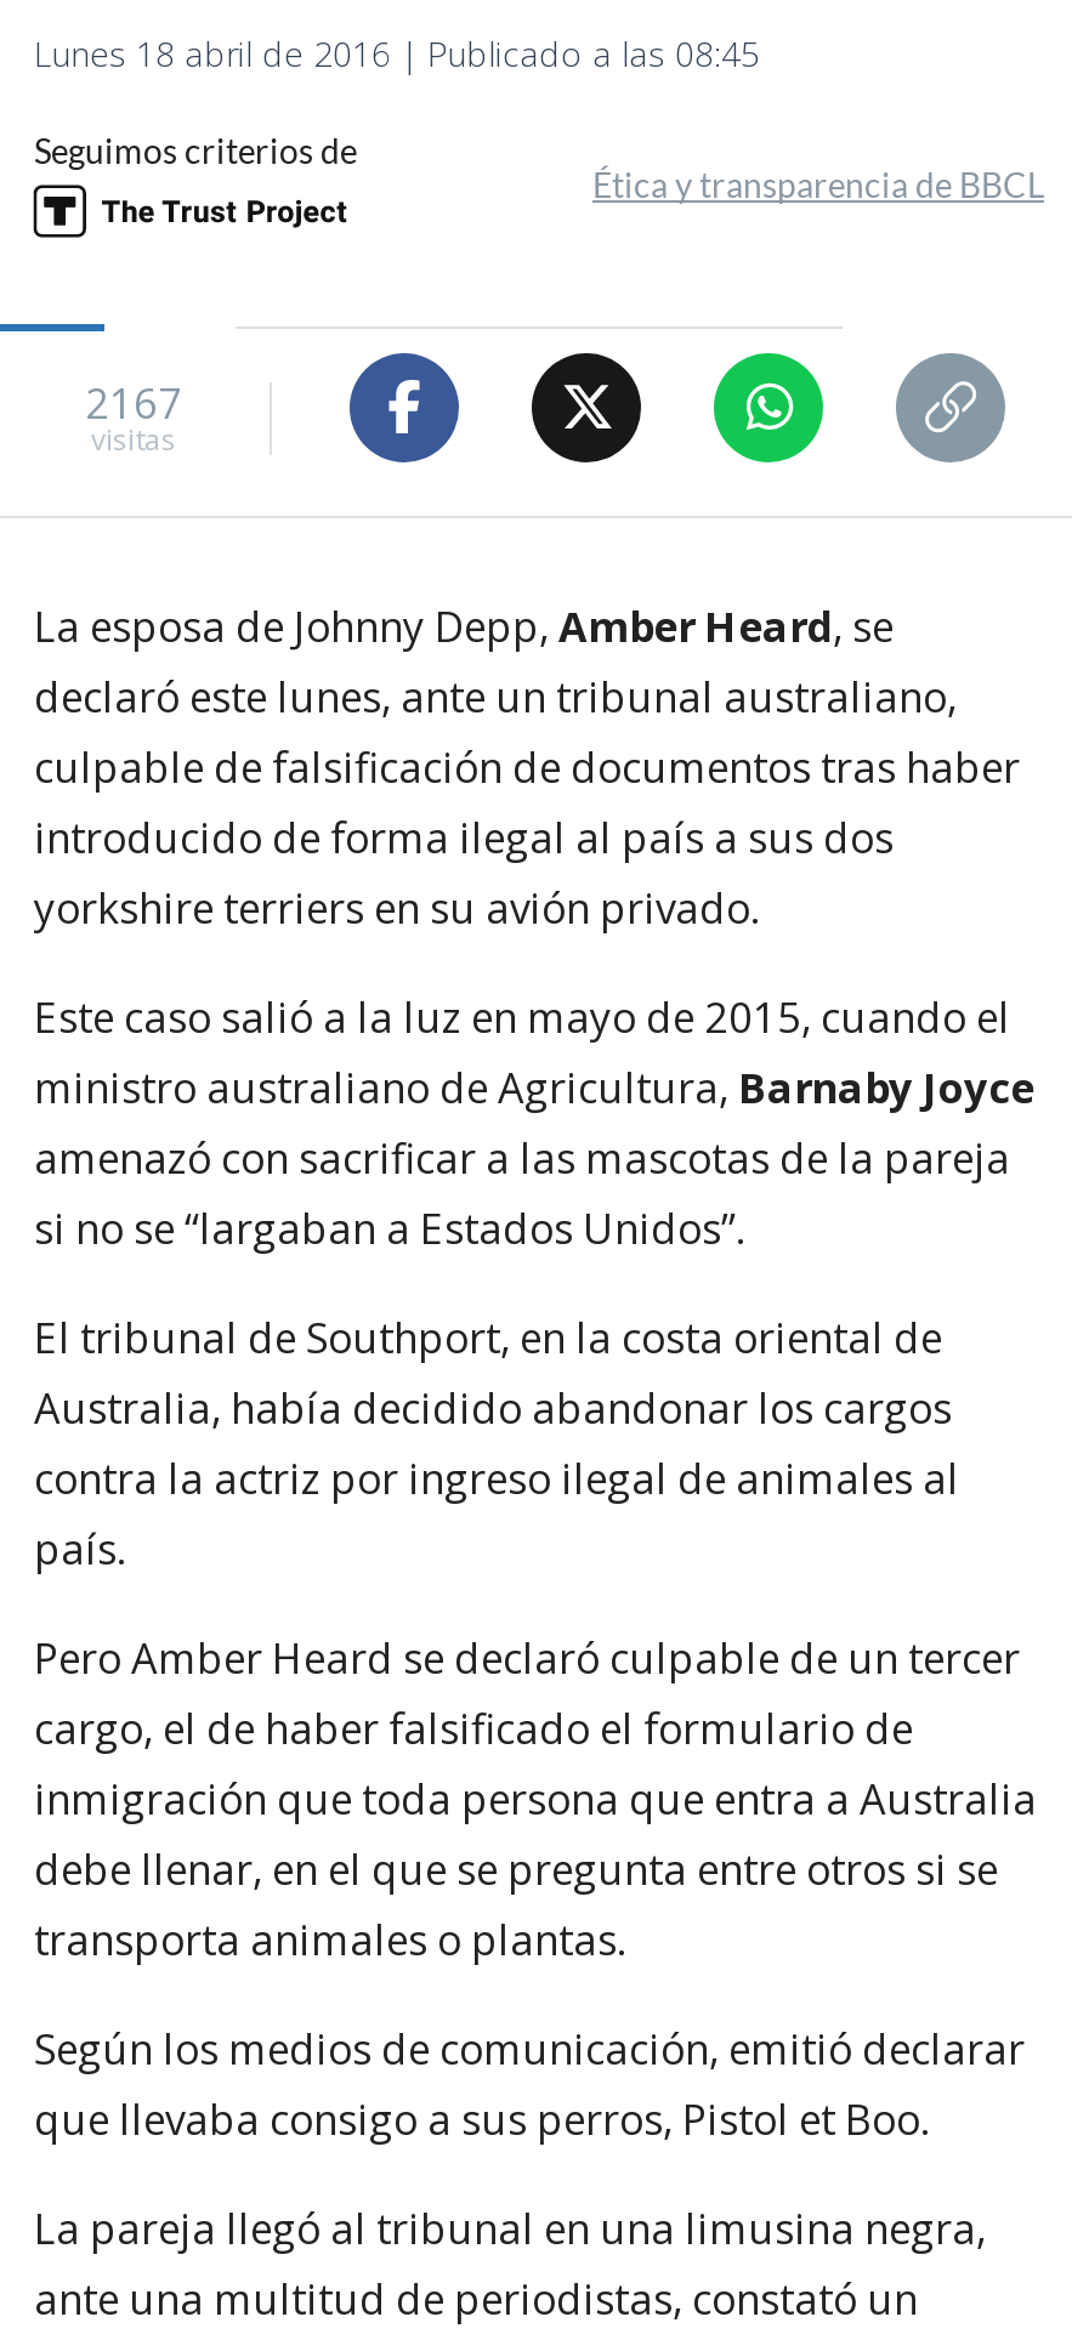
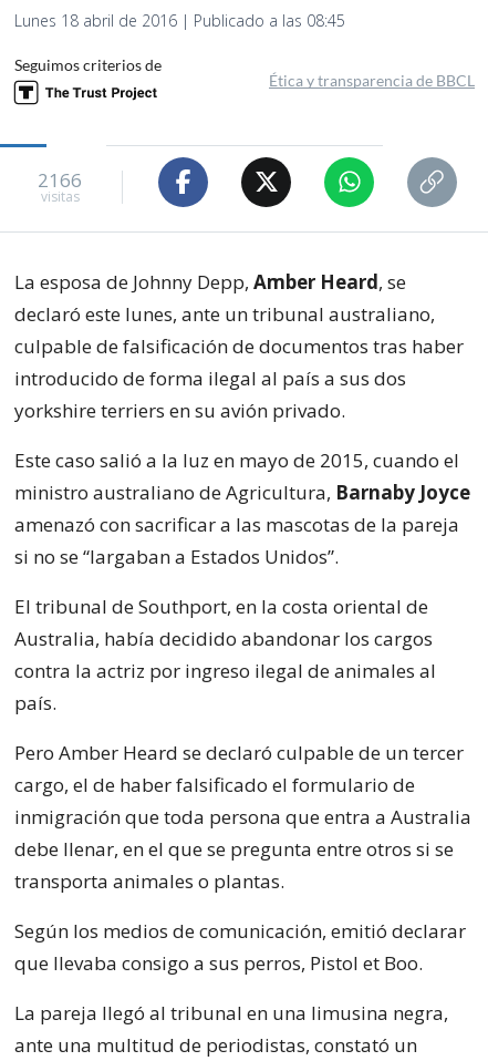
[85,376,182,432] 2167 -> [38,168,82,193] 2166

